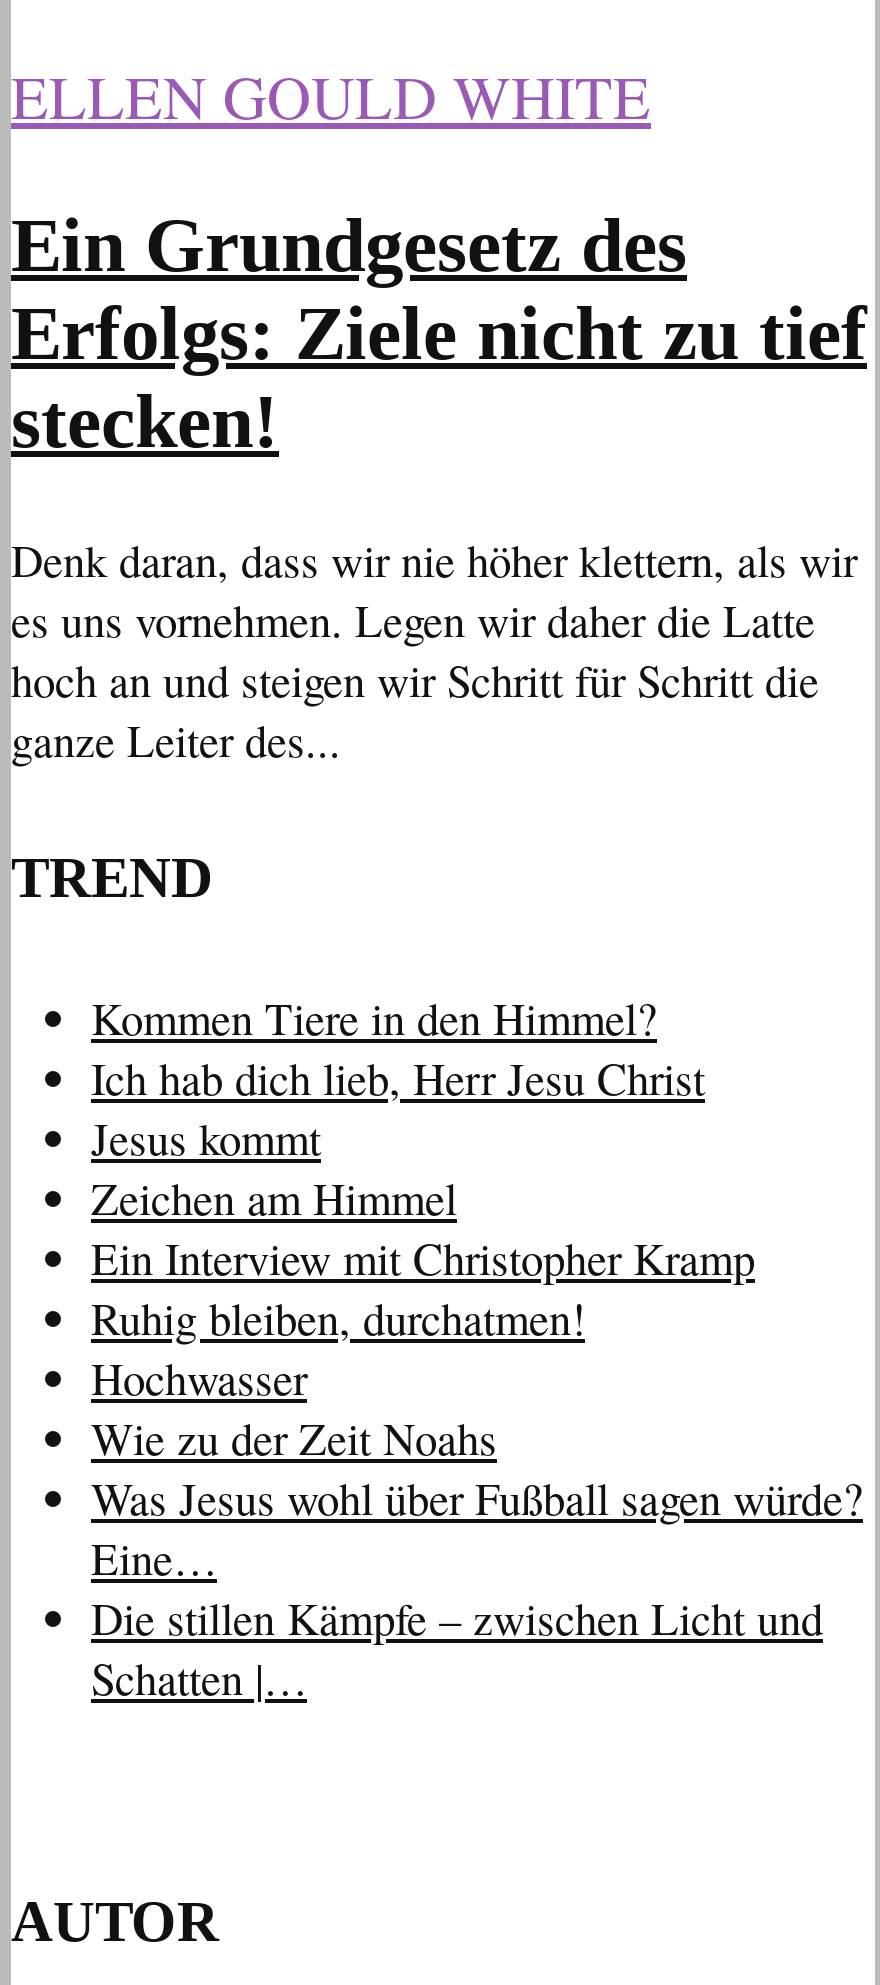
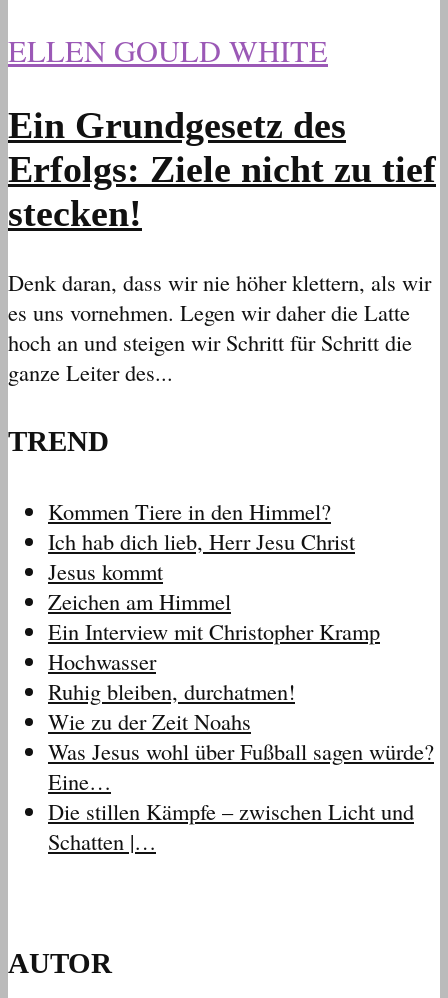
moved [91,1287,585,1347] -> [48,676,295,706]: Ruhig bleiben, durchatmen!
moved [91,1347,307,1407] -> [48,646,156,676]: Hochwasser

